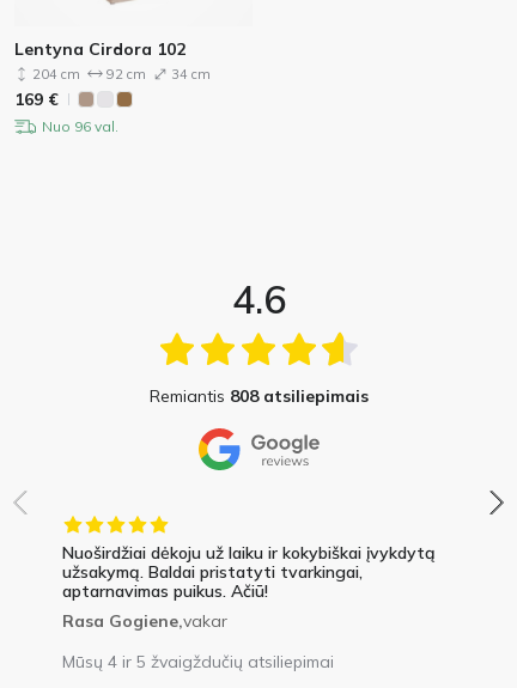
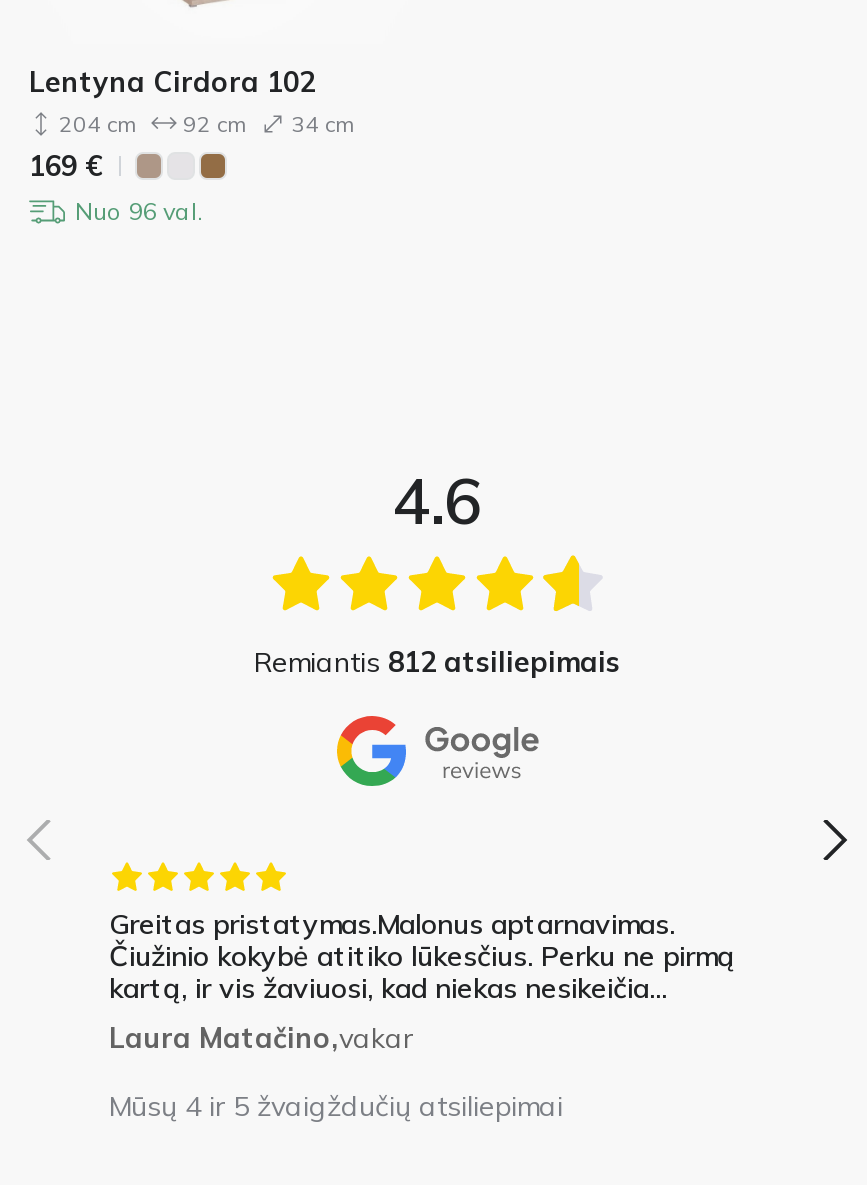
[149,385,368,407] Remiantis 808 atsiliepimais -> [254,644,620,680] Remiantis 812 atsiliepimais
[62,542,436,632] Nuoširdžiai dėkoju už laiku ir kokybiškai įvykdytą | užsakymą. Baldai pristatyti tvarkingai, | aptarnavimas puikus. Ačiū! | Rasa Gogiene,vakar -> [109,906,735,1056] Greitas pristatymas.Malonus aptarnavimas. | Čiužinio kokybė atitiko lūkesčius. Perku ne pirmą | kartą, ir vis žaviuosi, kad niekas nesikeičia... | Laura Matačino,vakar

